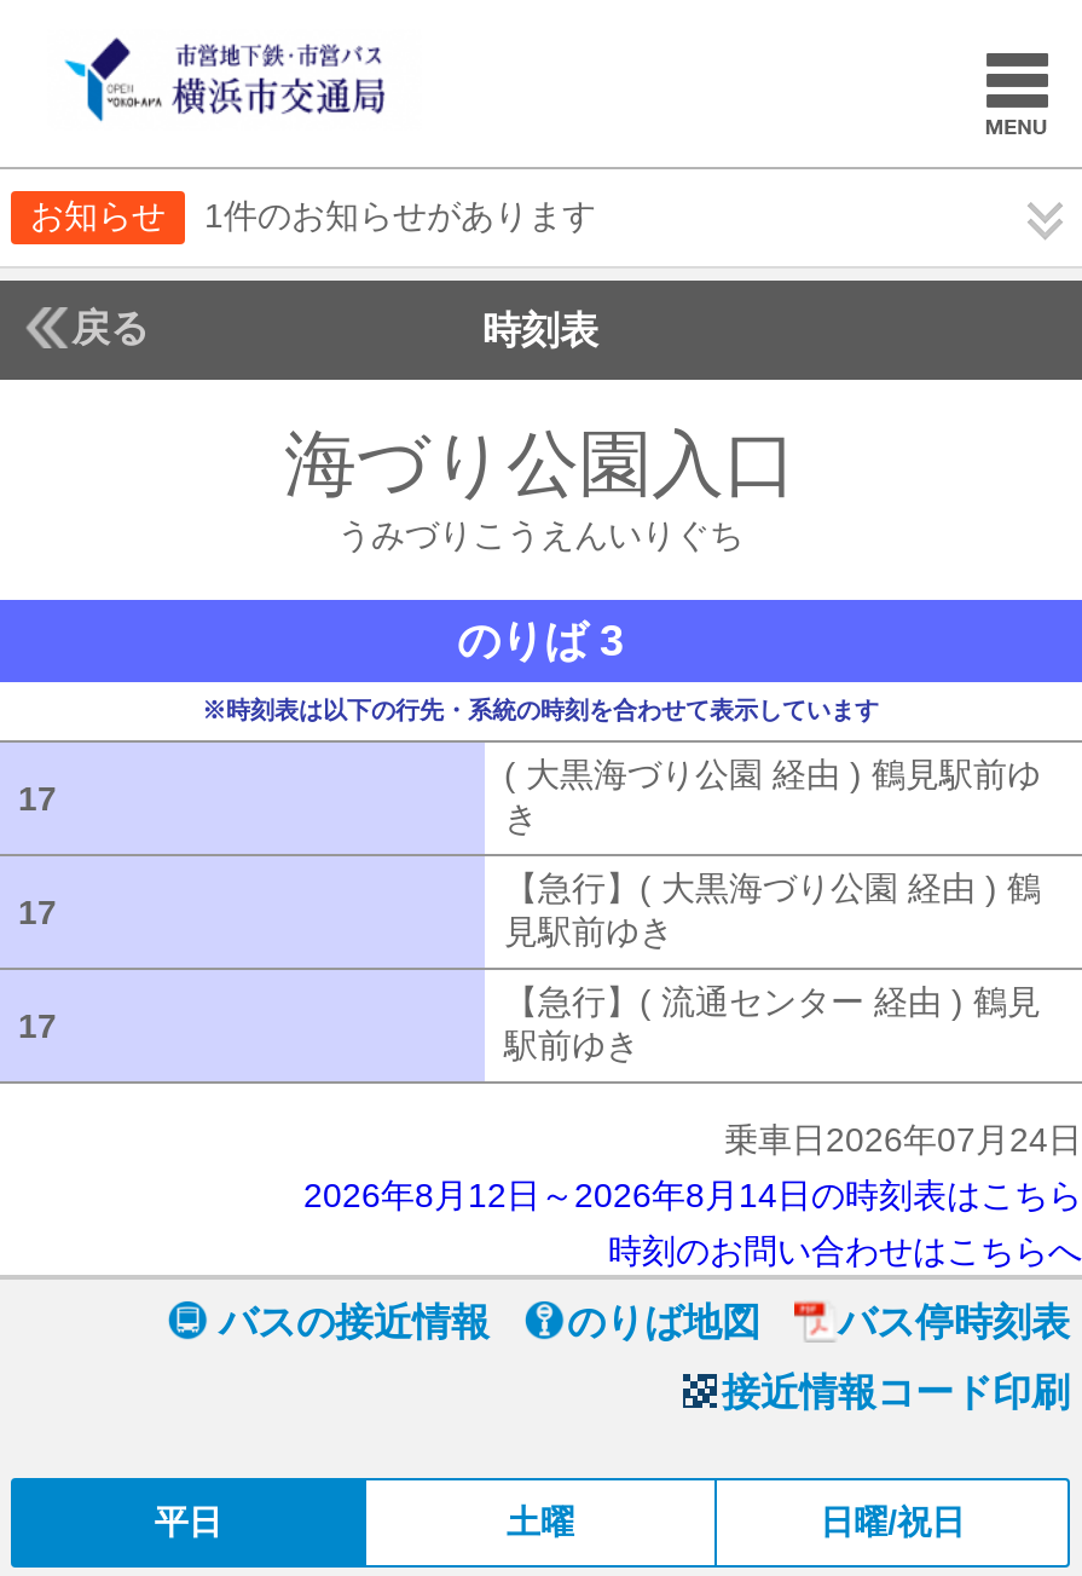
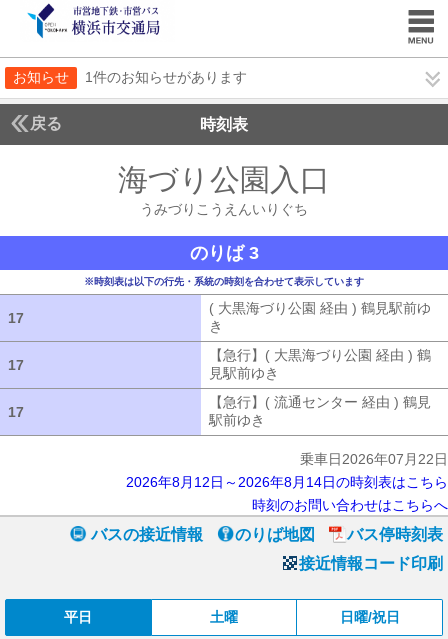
[724,1120,1082,1159] 乗車日2026年07月24日 -> [300,451,448,467] 乗車日2026年07月22日

